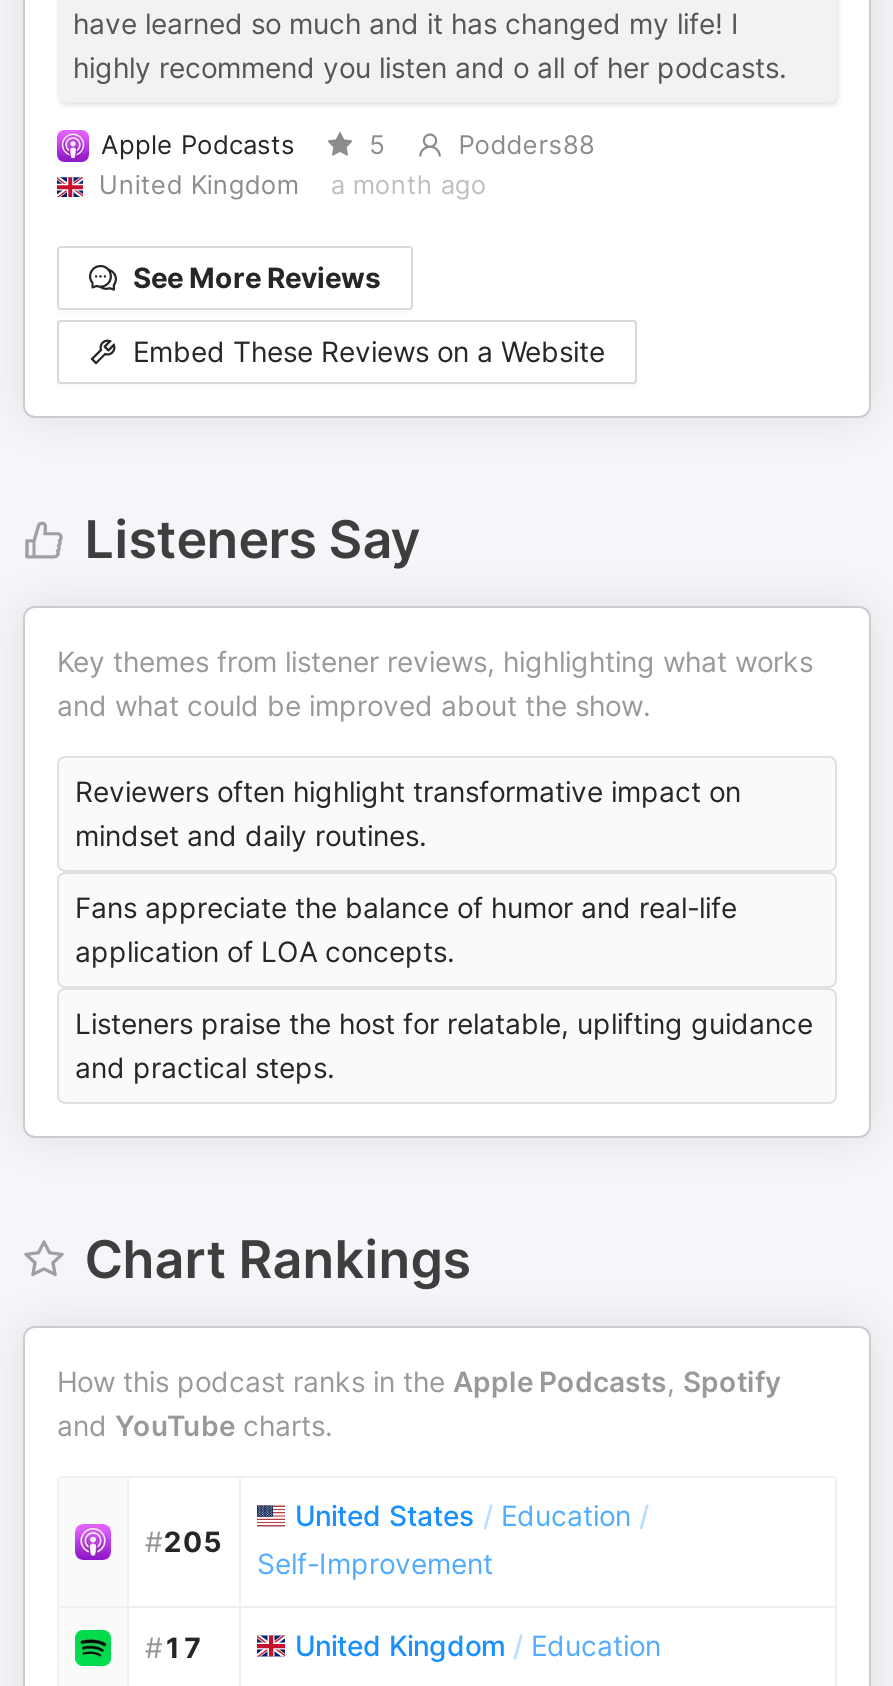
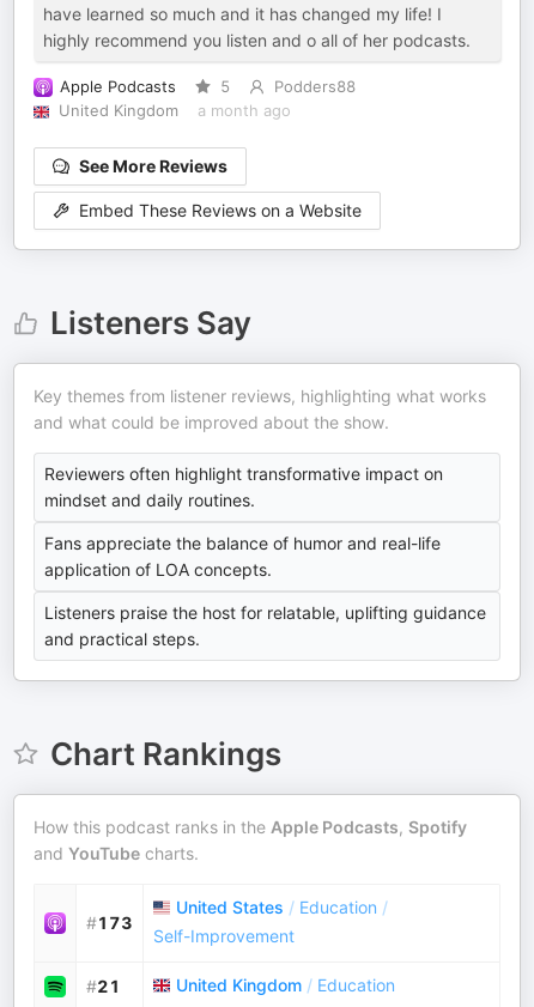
[145,1524,223,1558] #205 -> [86,912,133,933] #173
[145,1630,203,1664] #17 -> [86,976,121,996] #21

